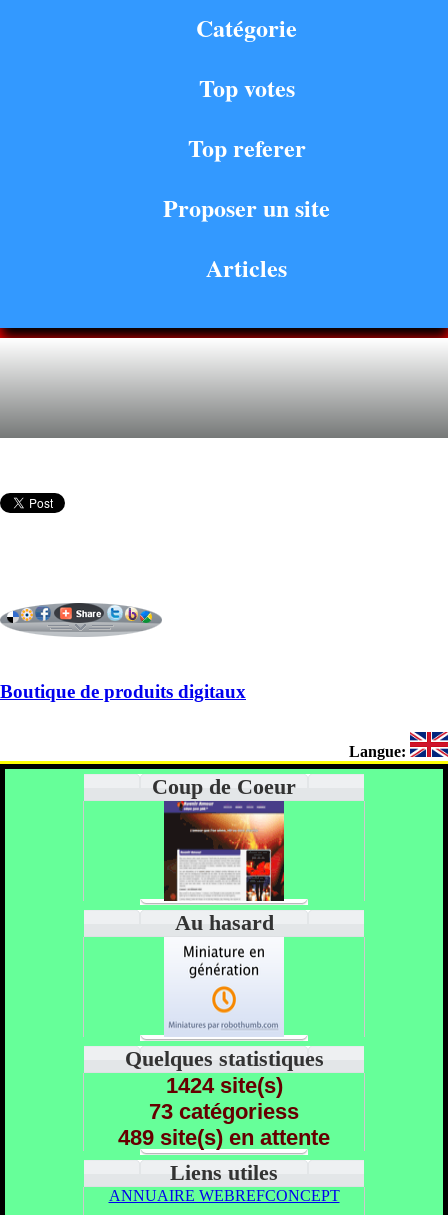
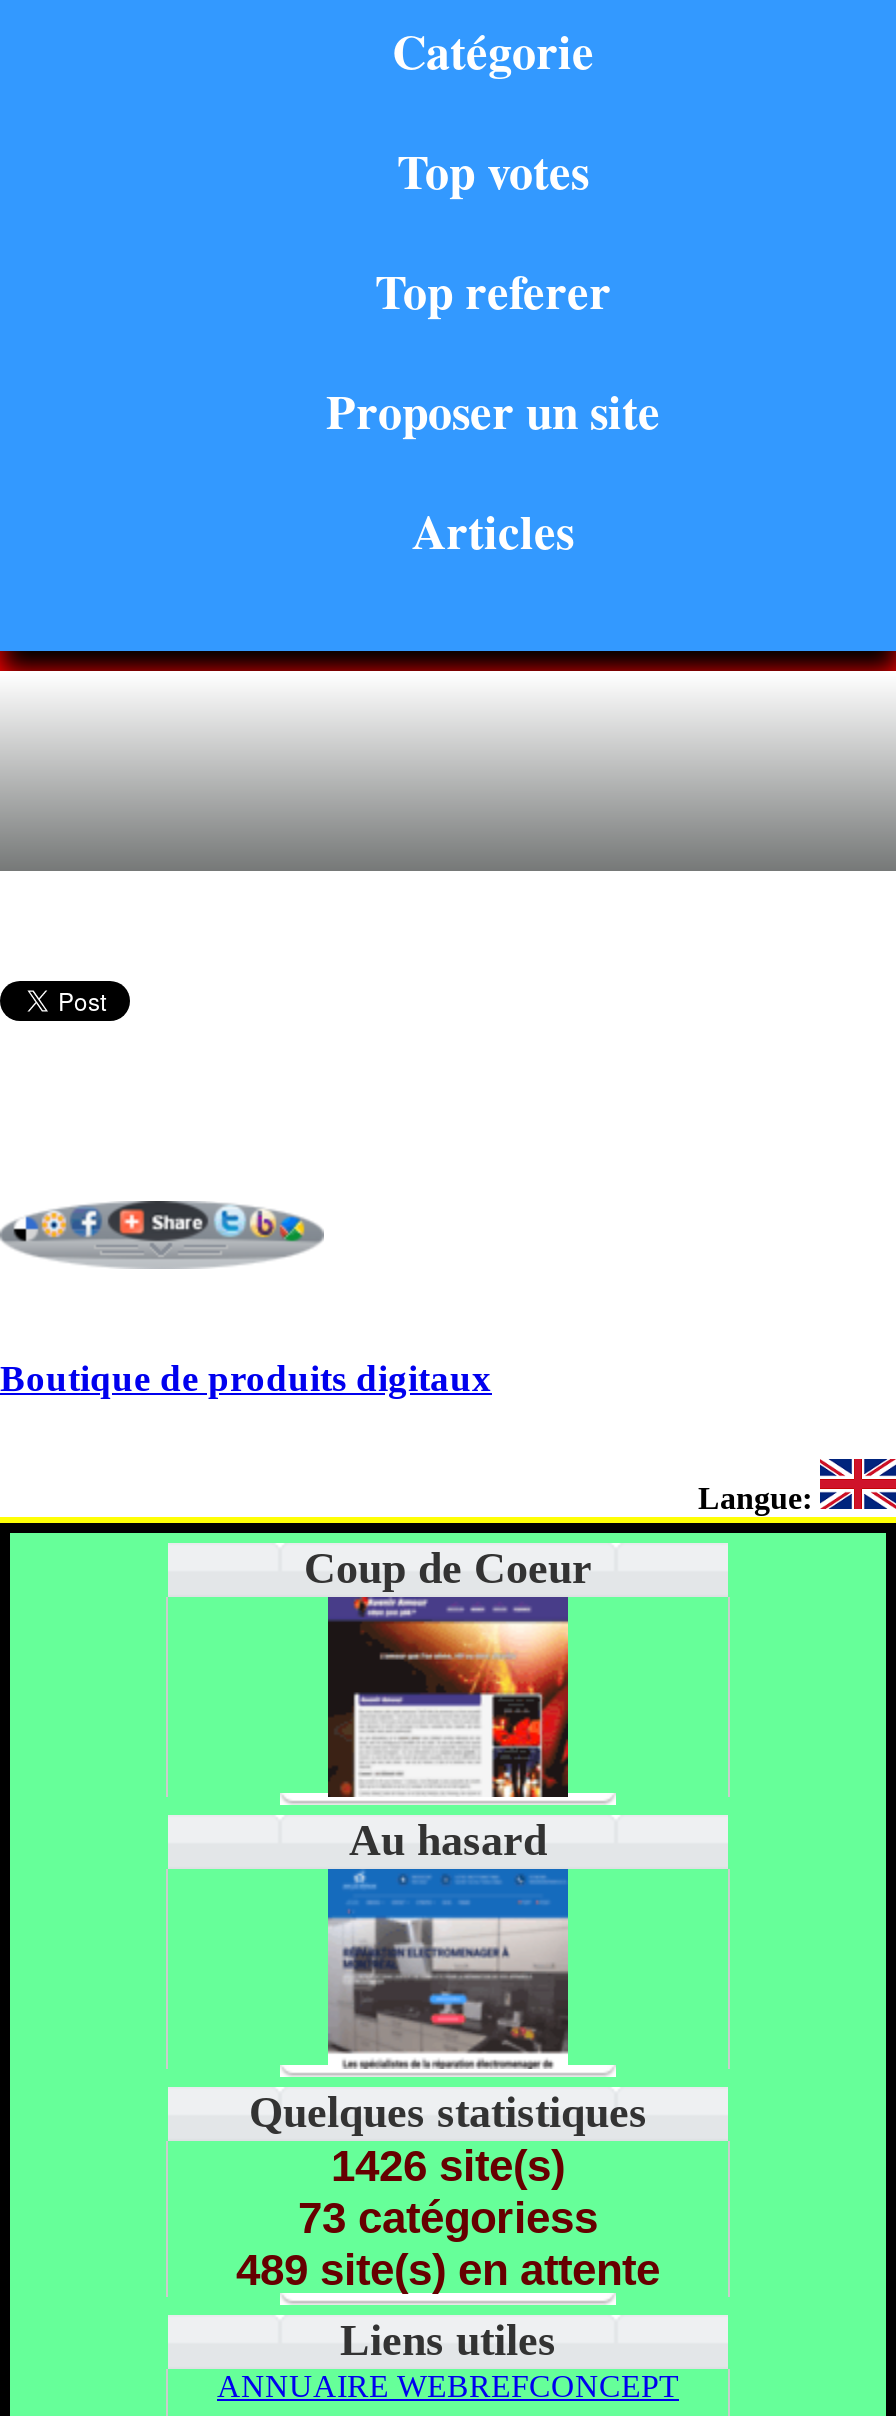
[163,937,285,1098] [image] | 1424 site(s) -> [326,1867,570,2190] [image] | 1426 site(s)

